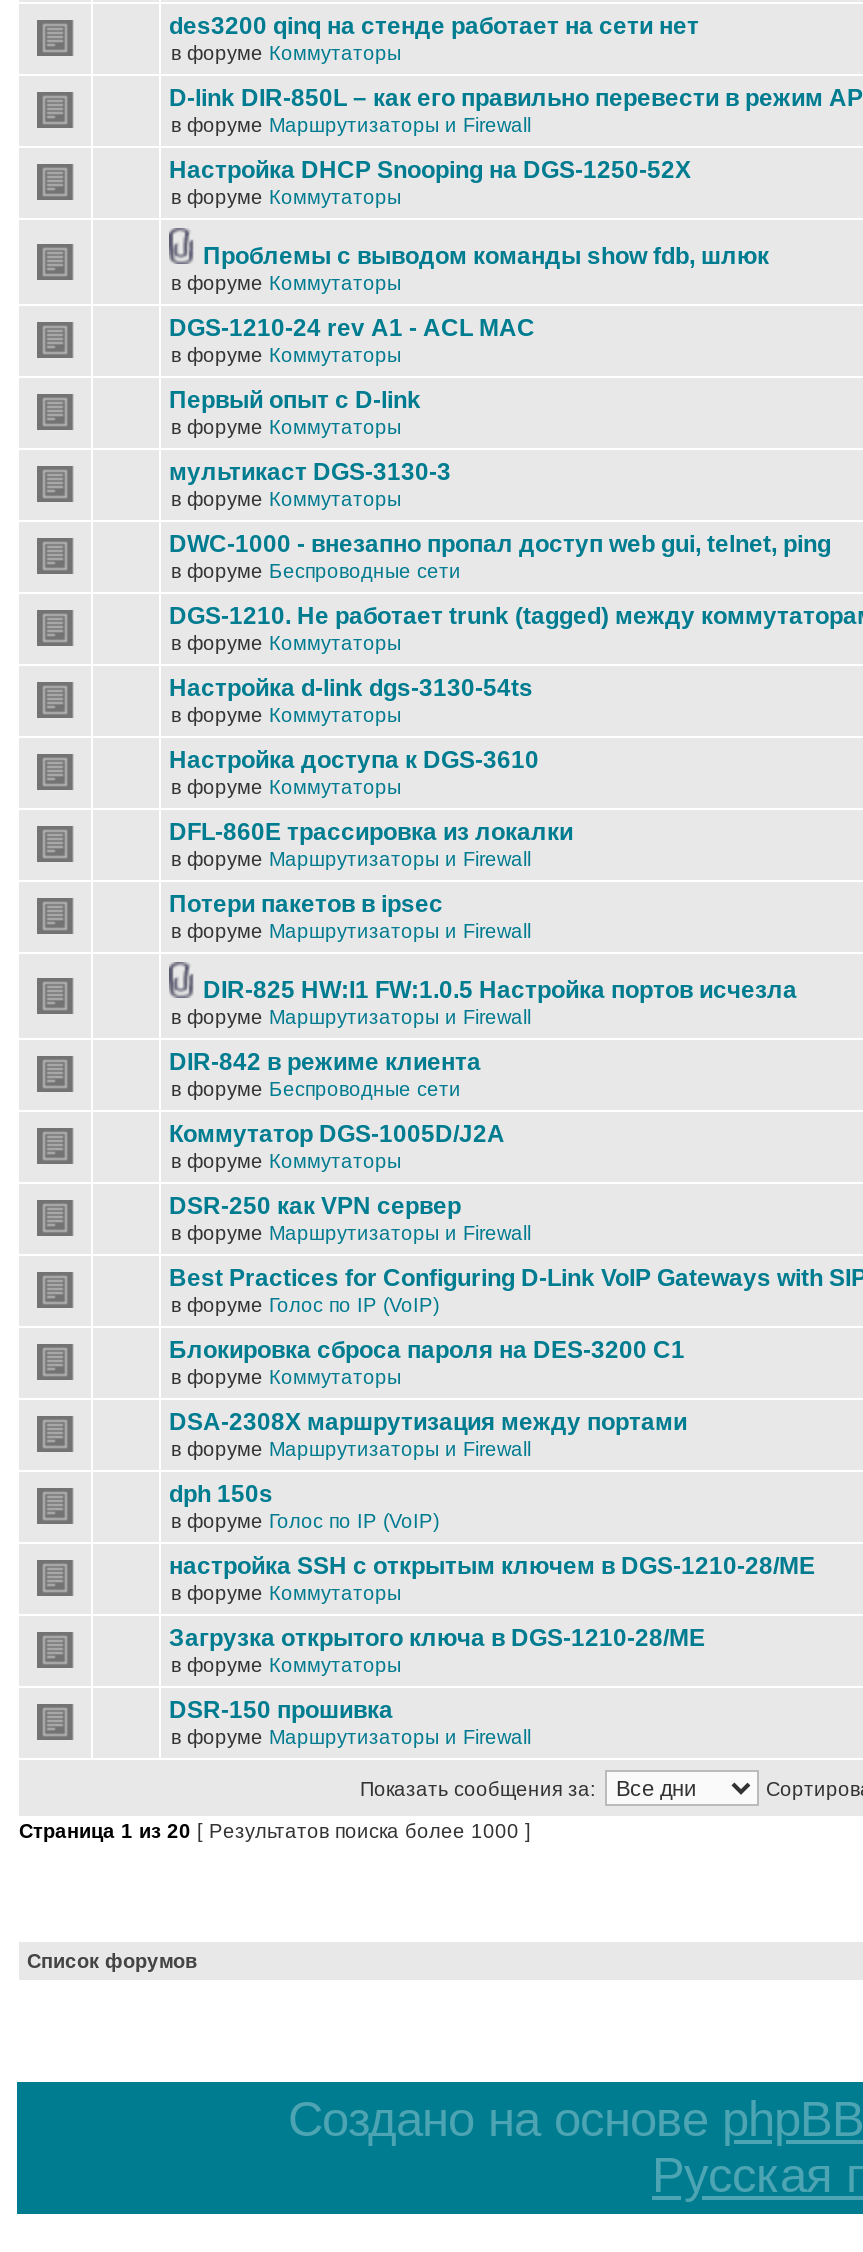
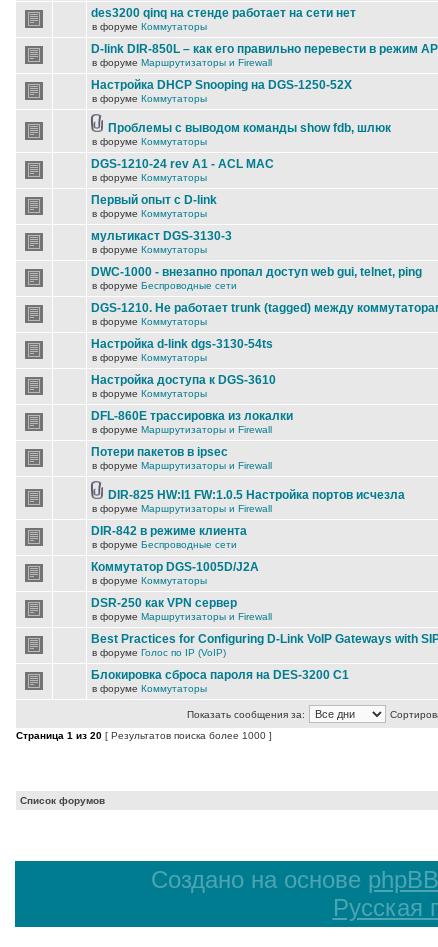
[169,1408,815,1748] DSA-2308X маршрутизация между портами | в форуме Маршрутизаторы и Firewall | dph 150s | в форуме Голос по IP (VoIP) | настройка SSH с открытым ключем в DGS-1210-28/ME | в форуме Коммутаторы | Загрузка открытого ключа в DGS-1210-28/ME | в форуме Коммутаторы | DSR-150 прошивка | в форуме Маршрутизаторы и Firewall -> none

